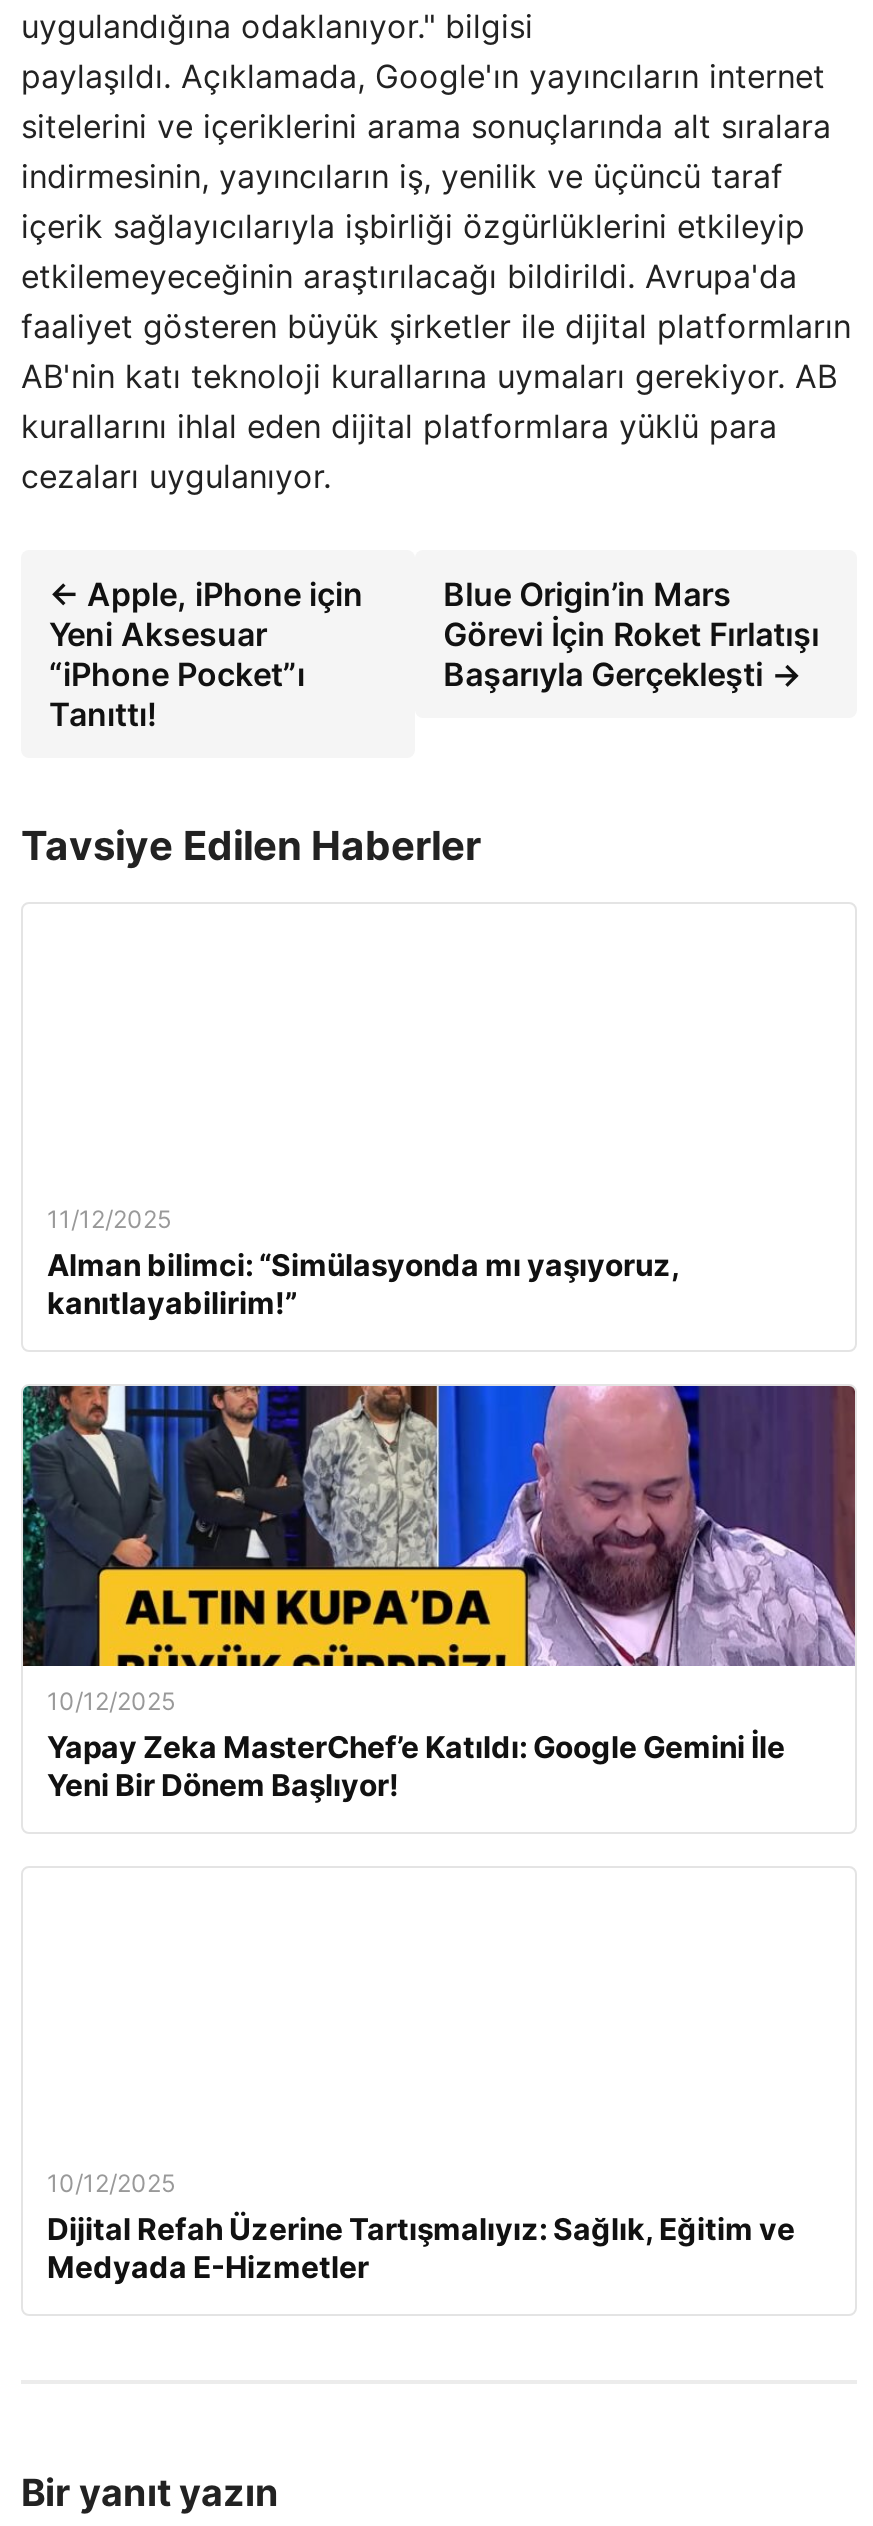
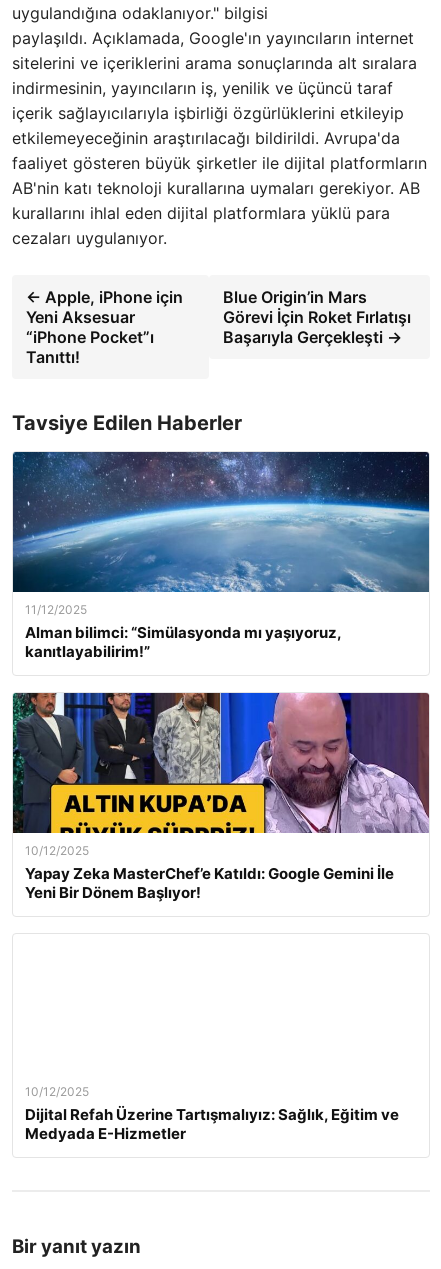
none -> [12,451,430,593] [image]

